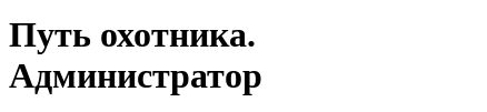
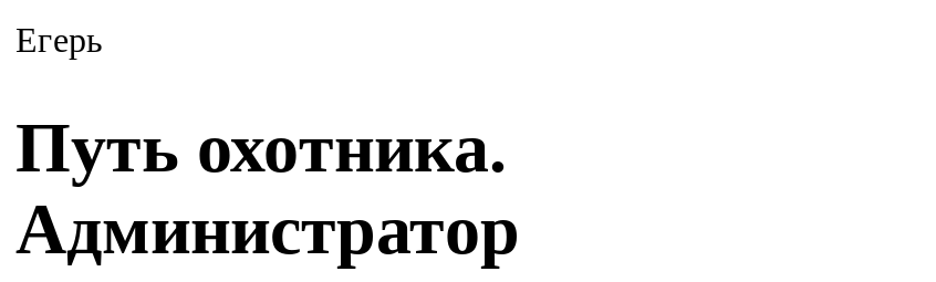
none -> [15,21,102,59] Егерь

